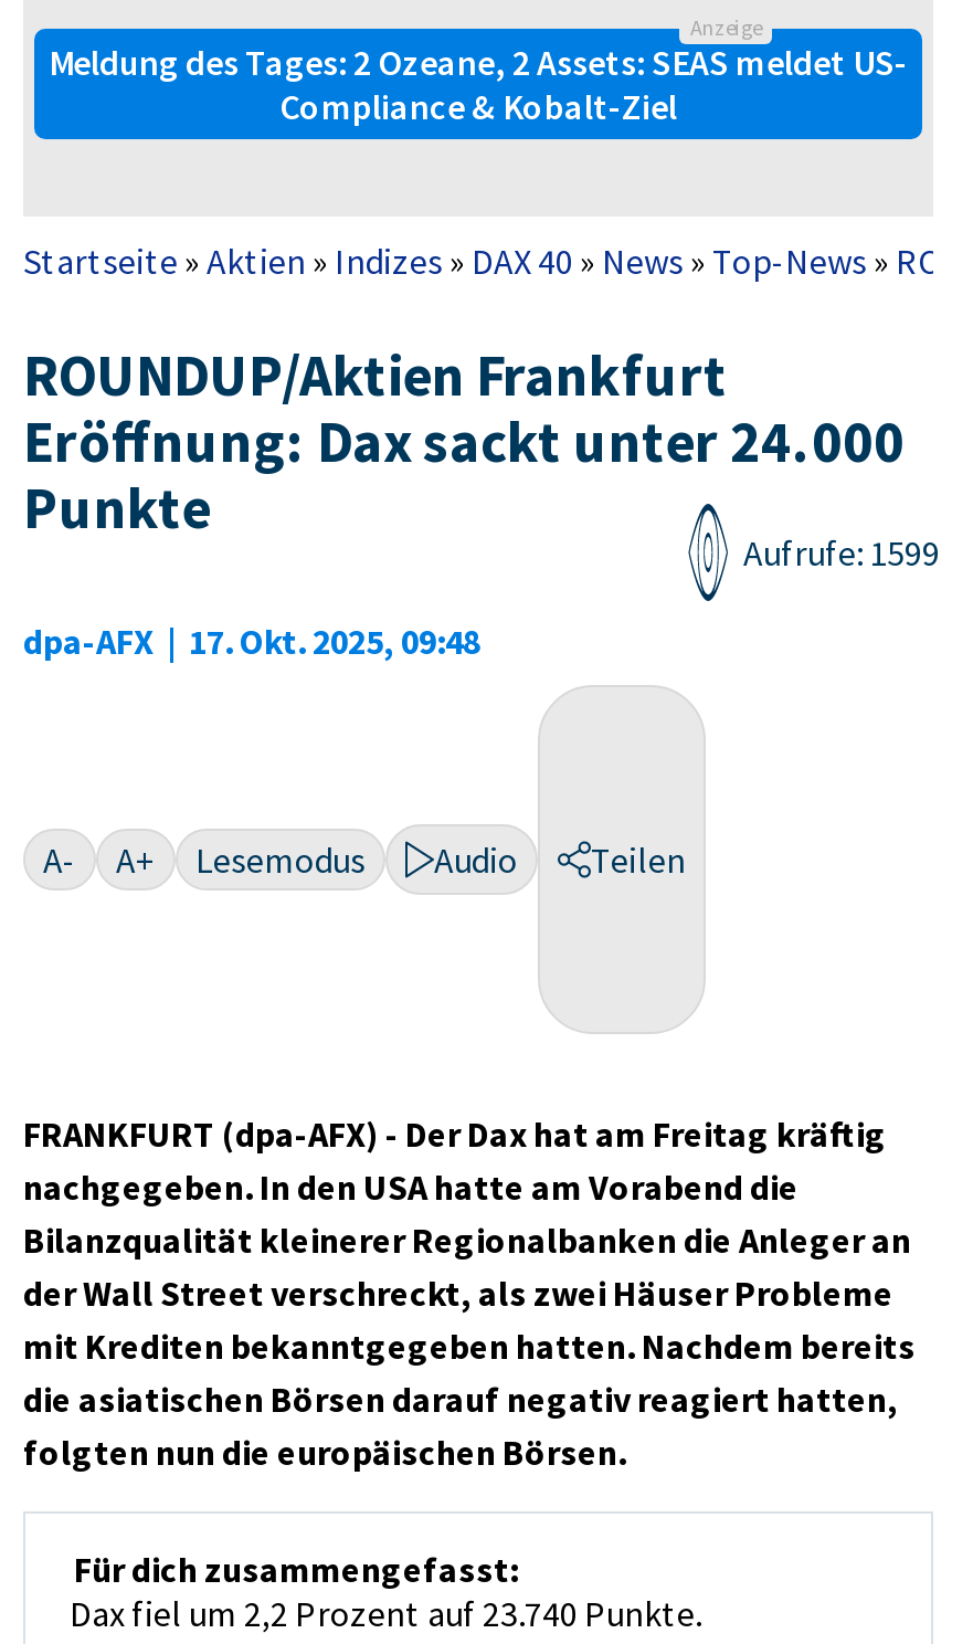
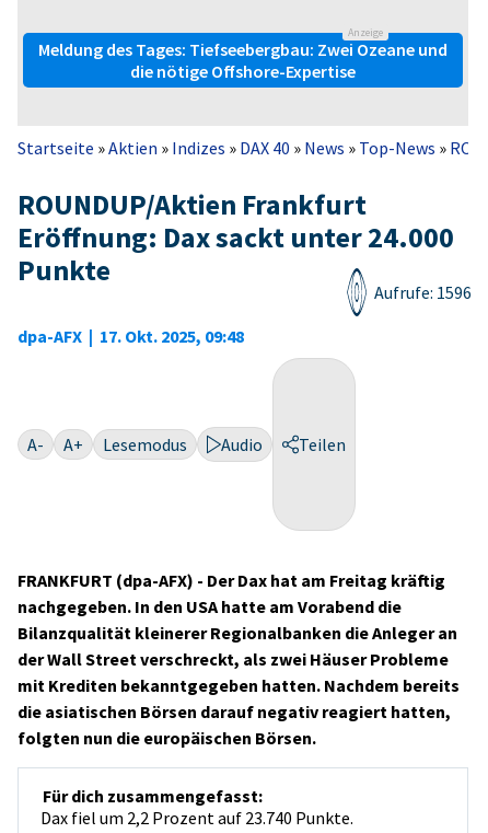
[49,39,908,127] Meldung des Tages: 2 Ozeane, 2 Assets: SEAS meldet US- | Compliance & Kobalt-Ziel -> [38,38,448,82] Meldung des Tages: Tiefseebergbau: Zwei Ozeane und | die nötige Offshore-Expertise
[743,531,940,575] Aufrufe: 1599 -> [374,281,472,303] Aufrufe: 1596

